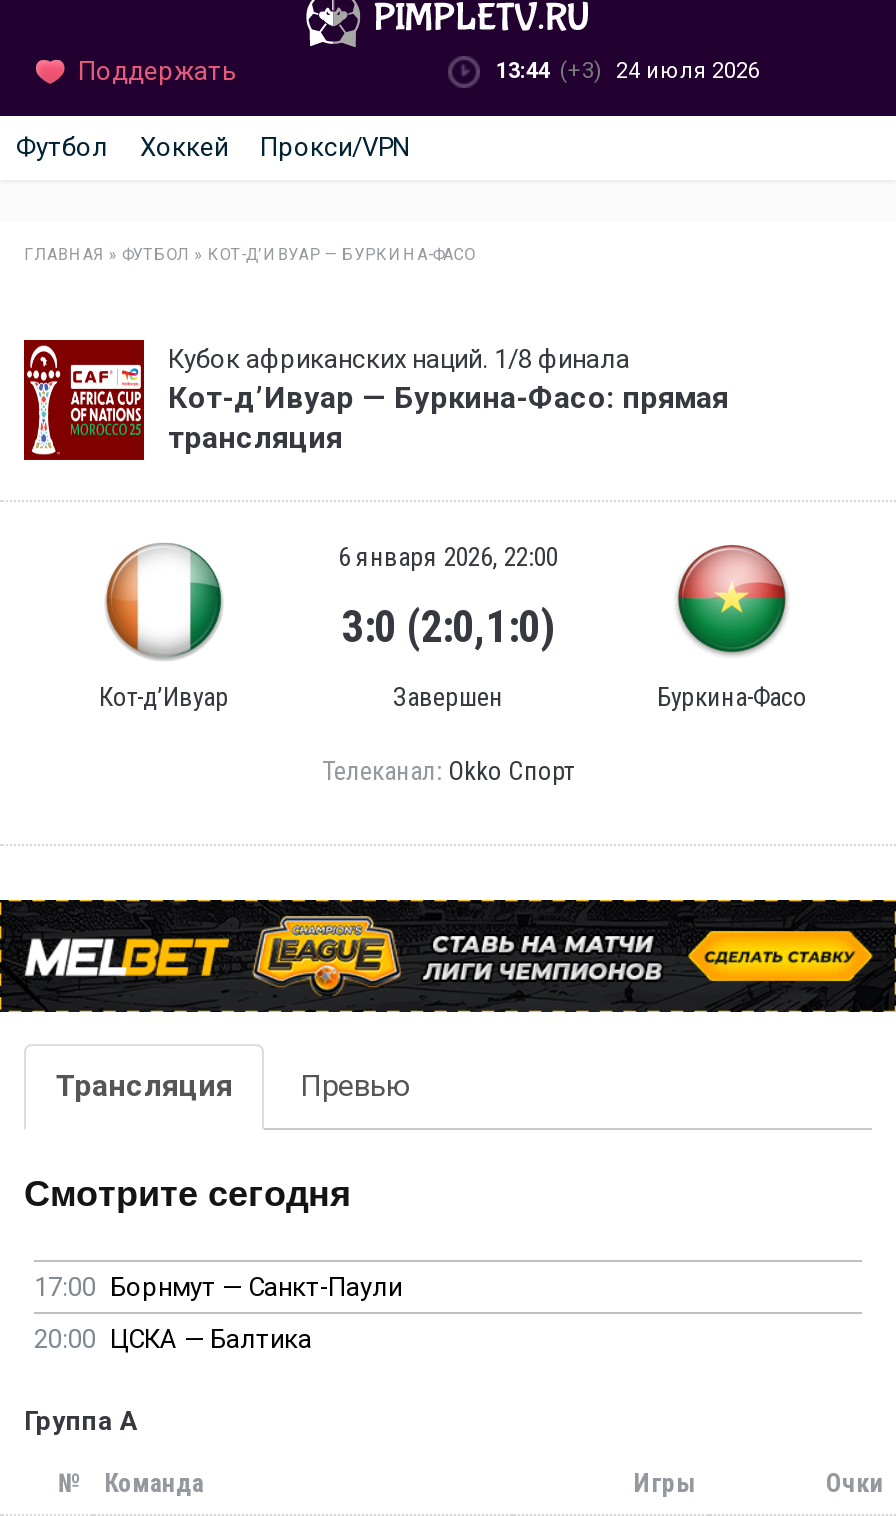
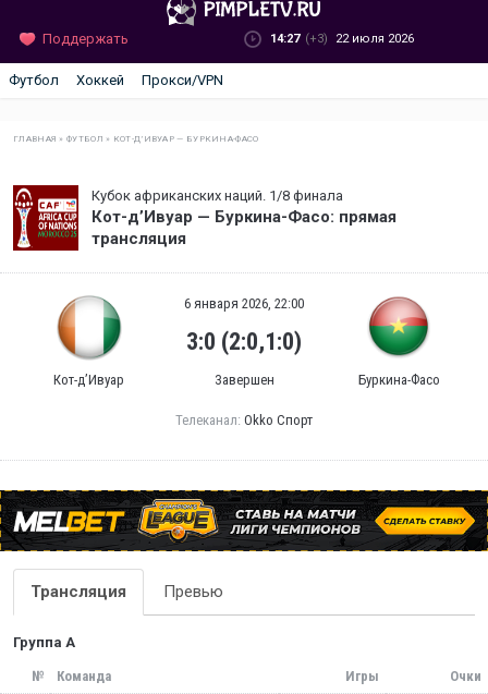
[496,58,760,84] 13:44 (+3) 24 июля 2026 -> [270,32,414,46] 14:27 (+3) 22 июля 2026
[24,1174,402,1354] Смотрите сегодня | 17:00 Борнмут — Санкт-Паули | 20:00 ЦСКА — Балтика -> none

